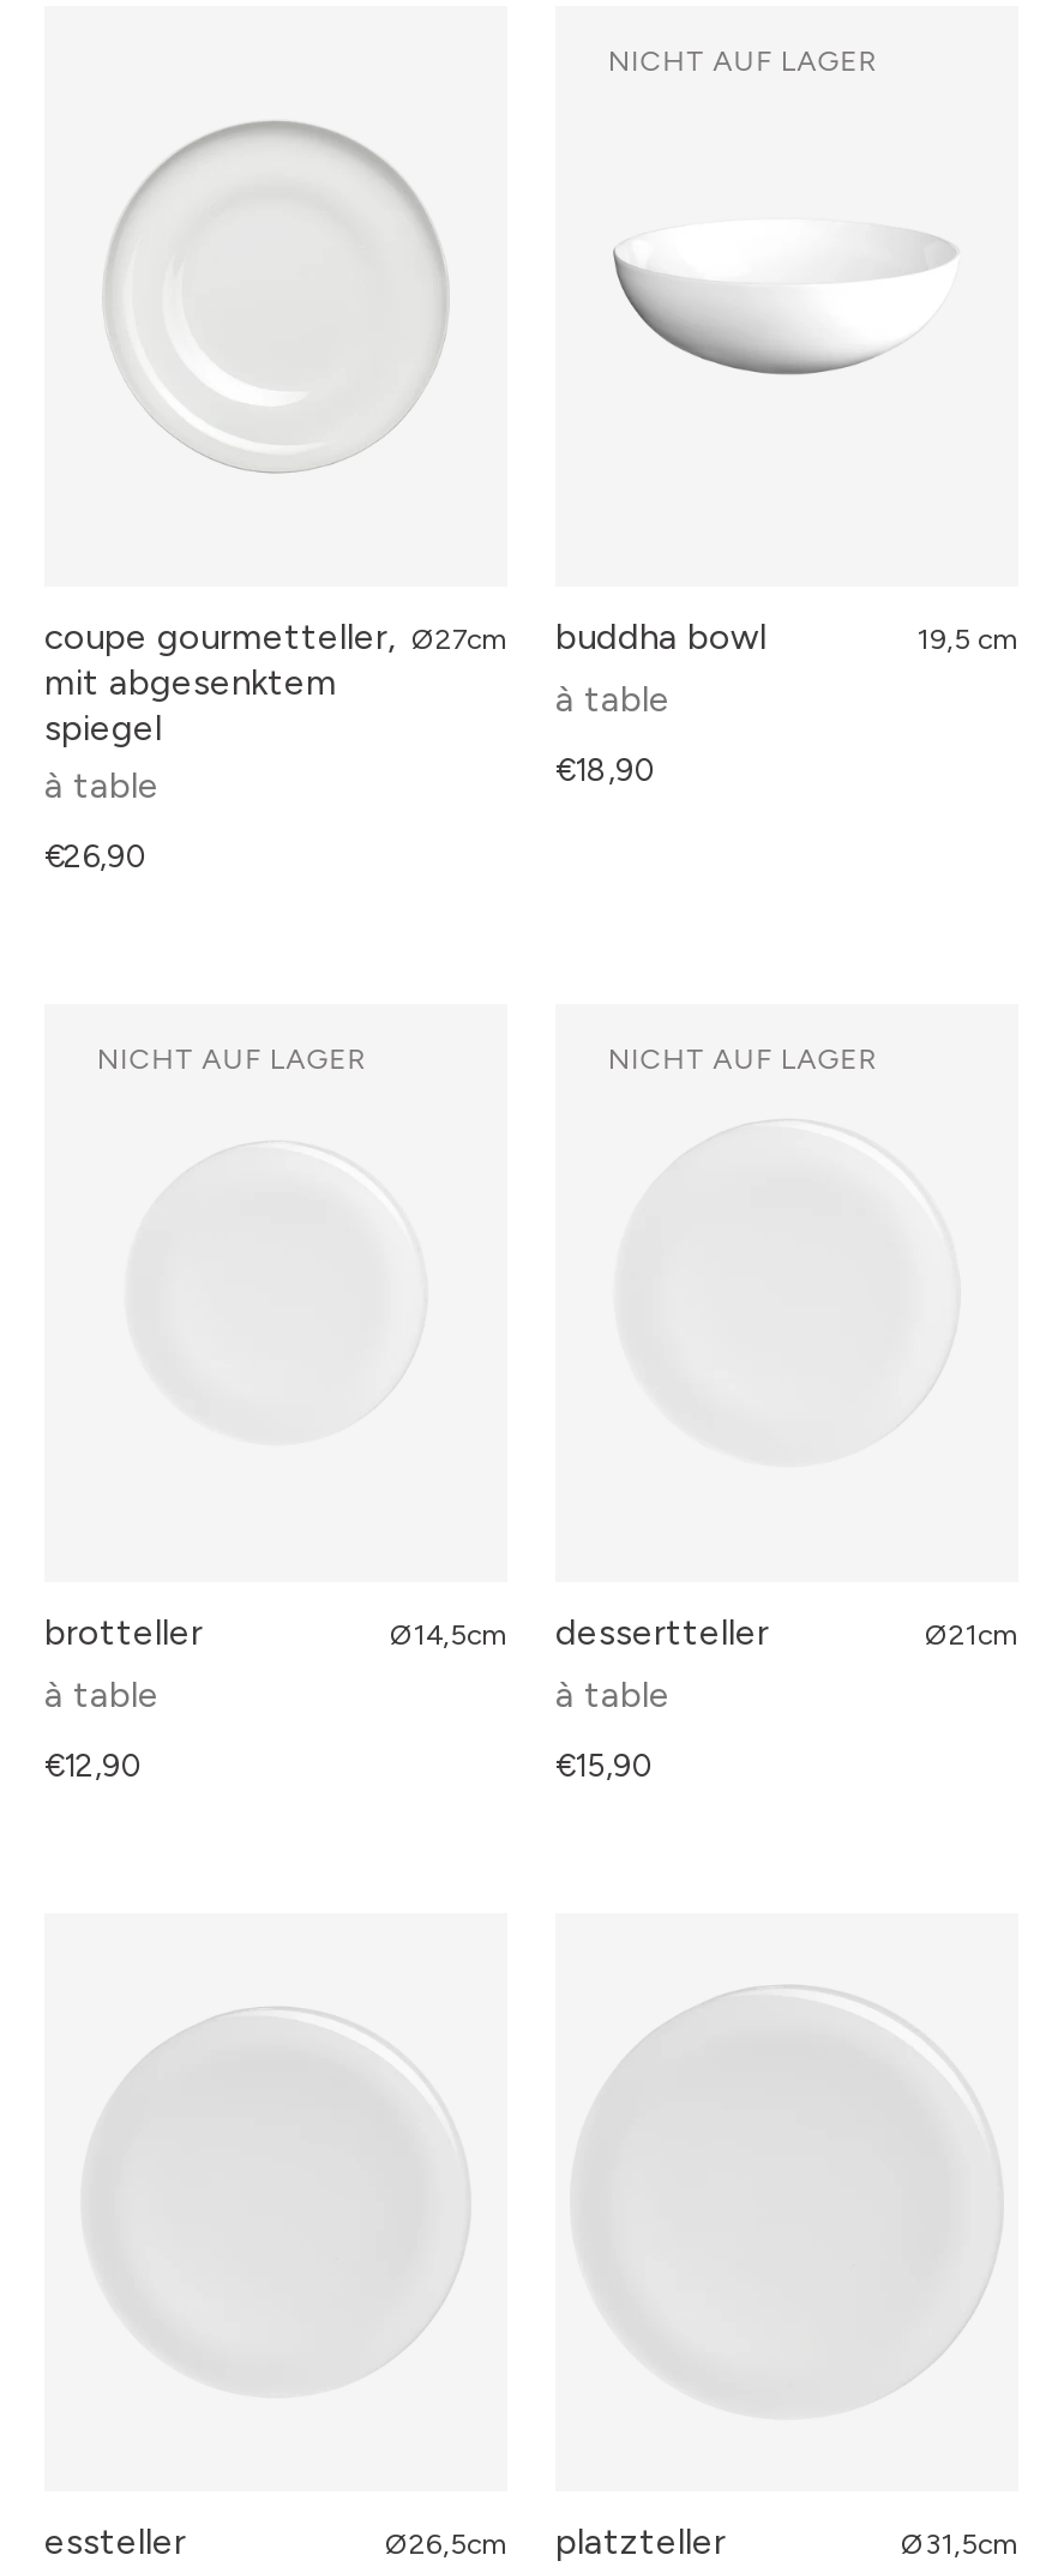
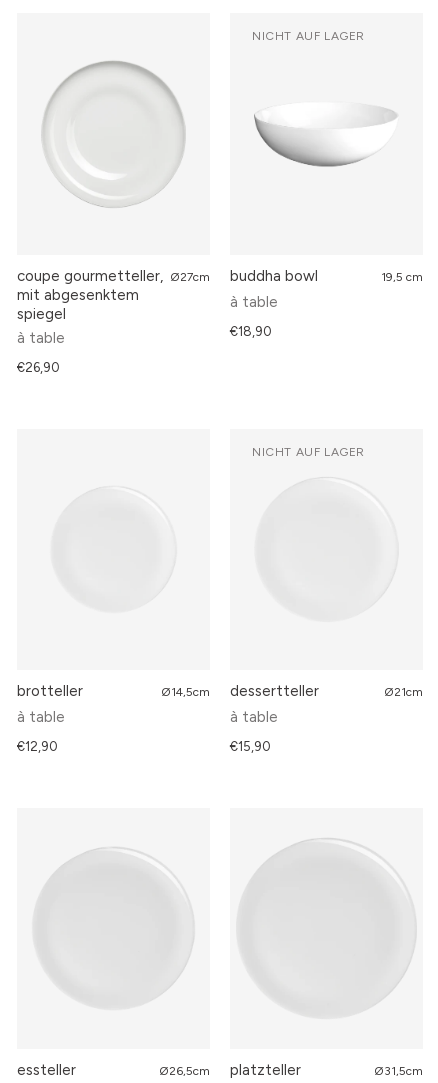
[97,1041,368,1075] NICHT AUF LAGER -> none

